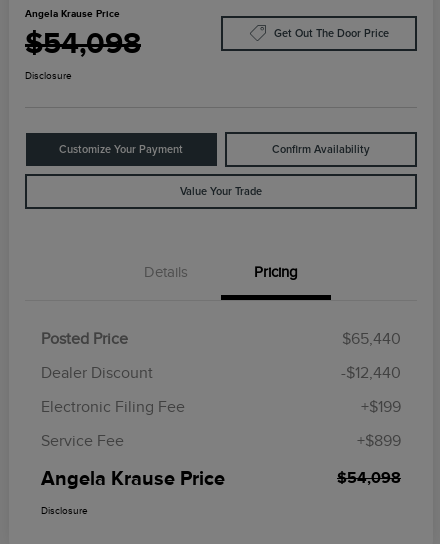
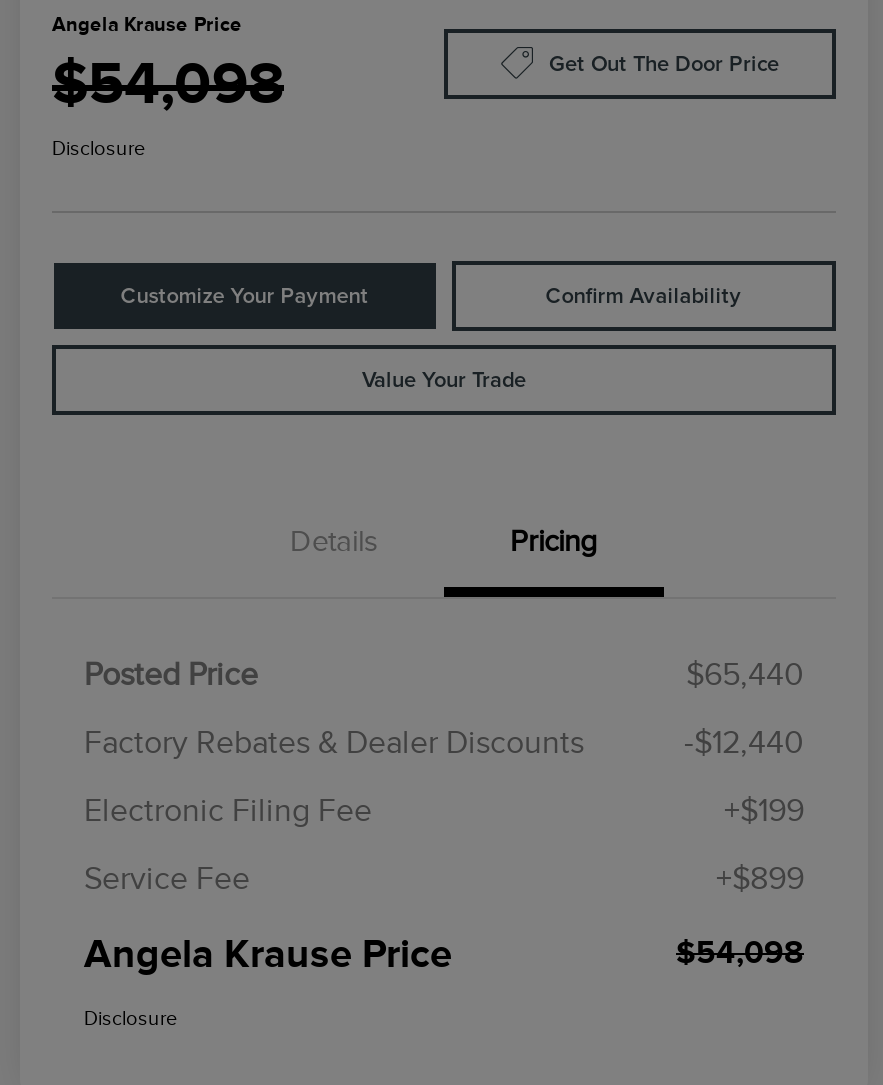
[41,364,153,382] Dealer Discount -> [84,726,584,762] Factory Rebates & Dealer Discounts

